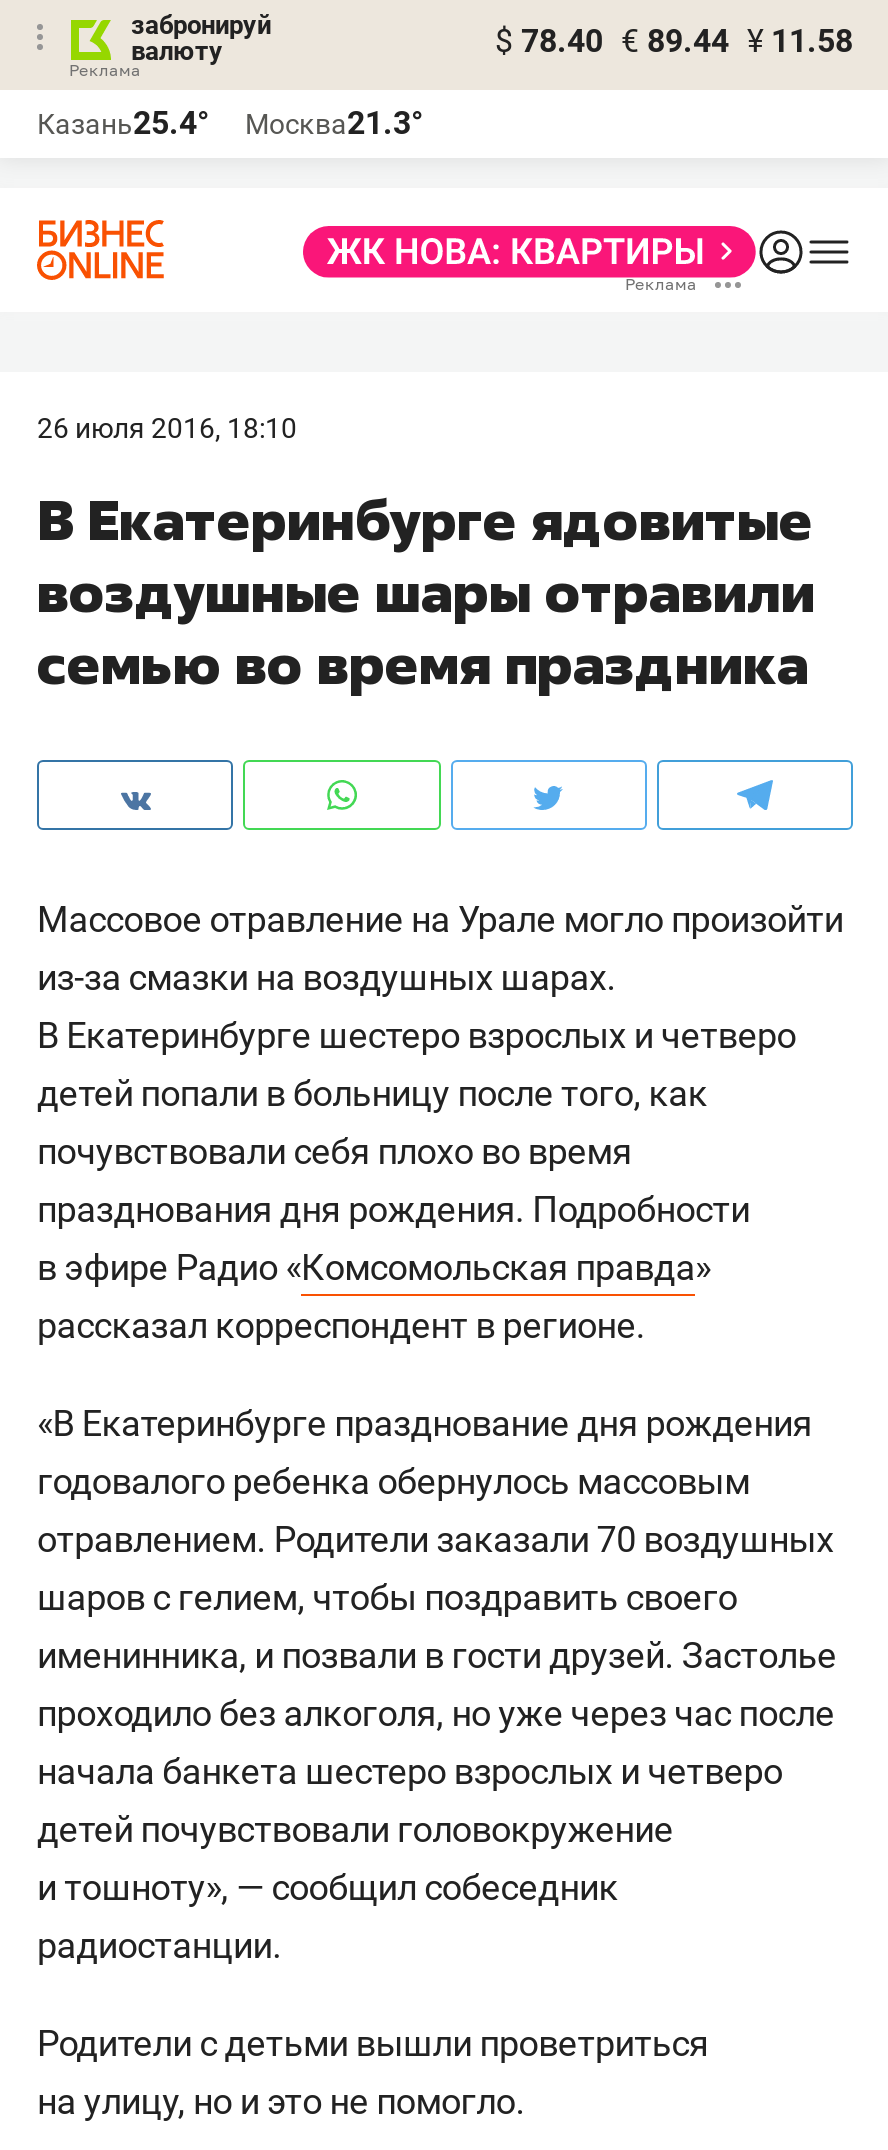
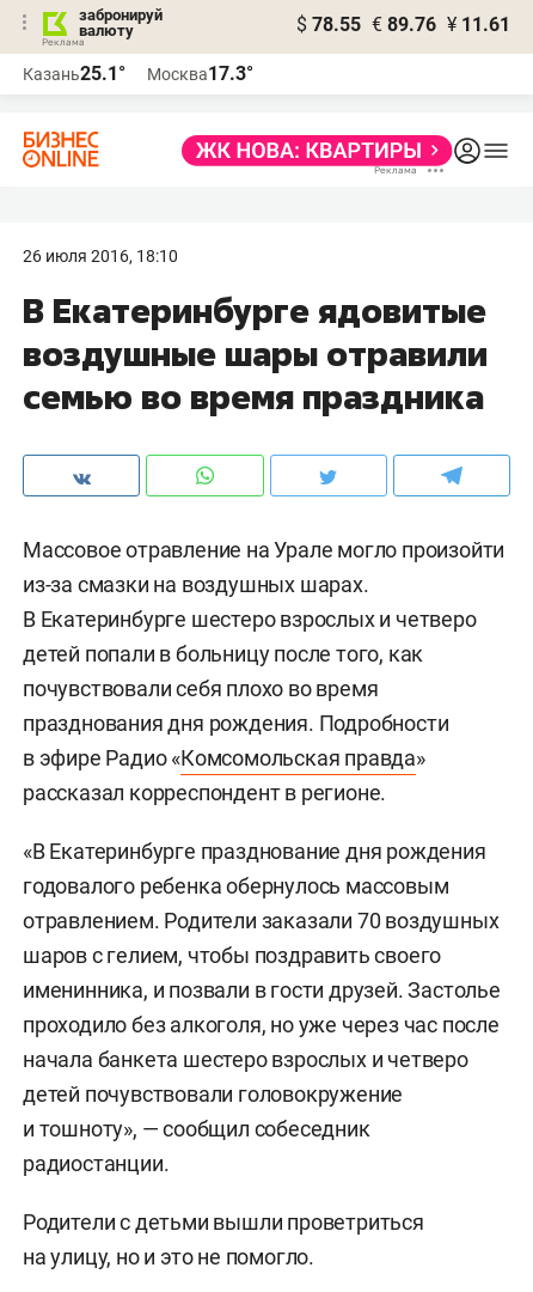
[495,22,853,60] $ 78.40 € 89.44 ¥ 11.58 -> [296,13,510,36] $ 78.55 € 89.76 ¥ 11.61
[37,104,209,142] Казань25.4° -> [23,62,125,85] Казань25.1°
[245,104,423,142] Москва21.3° -> [147,62,253,85] Москва17.3°

